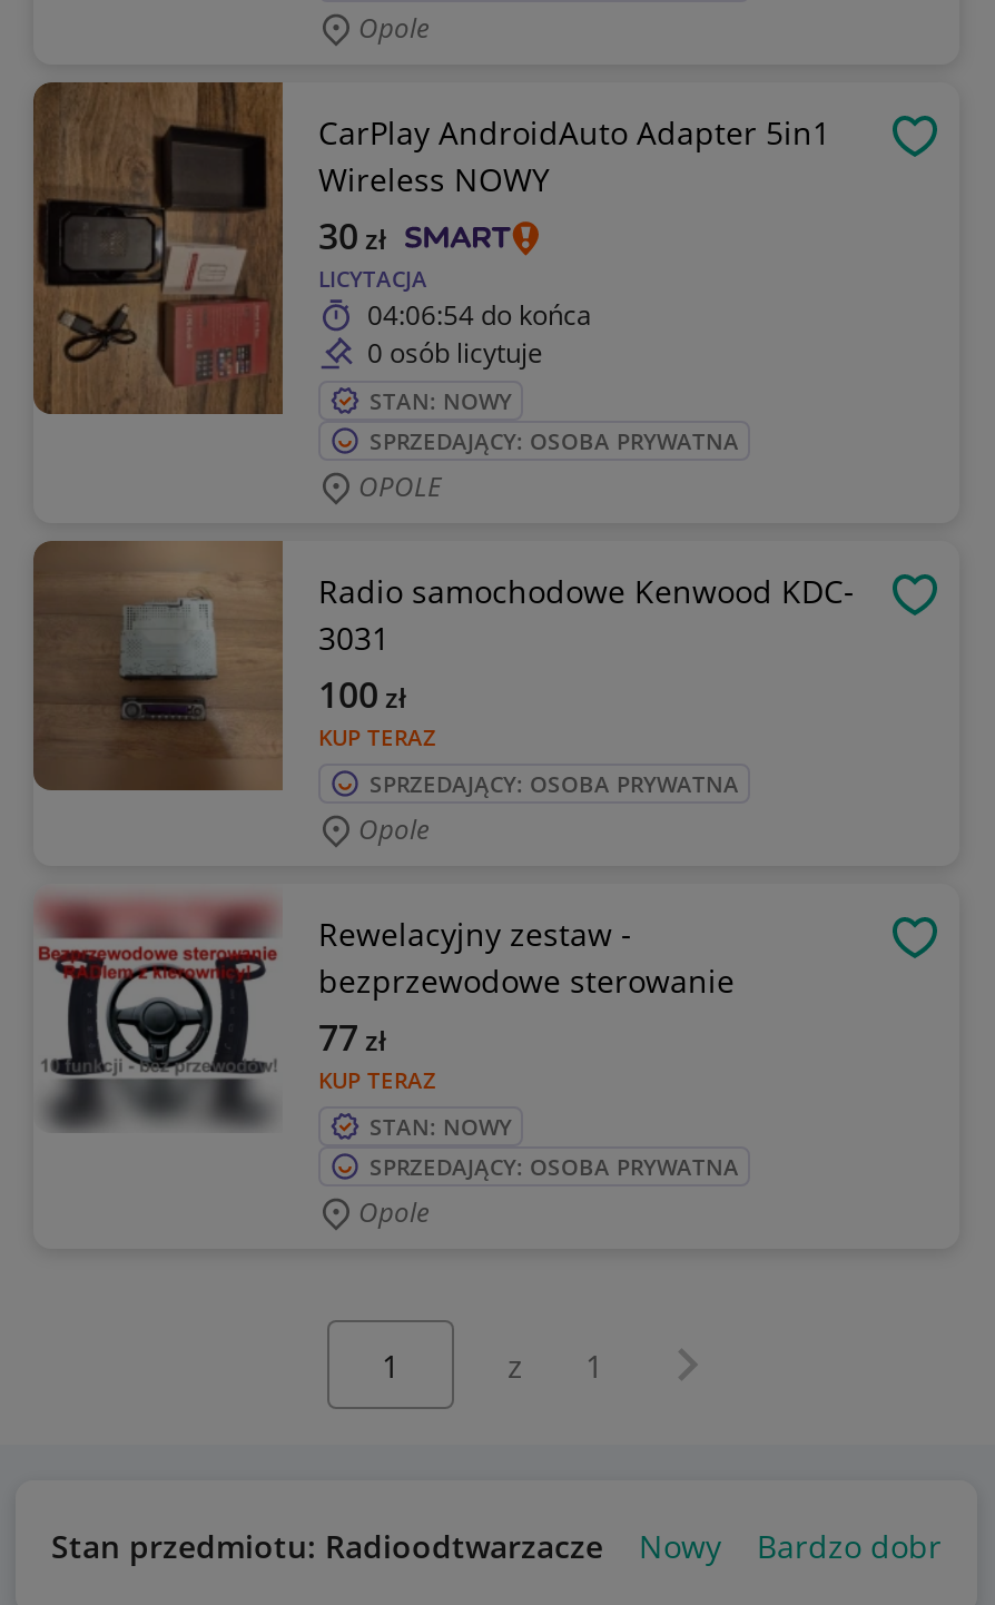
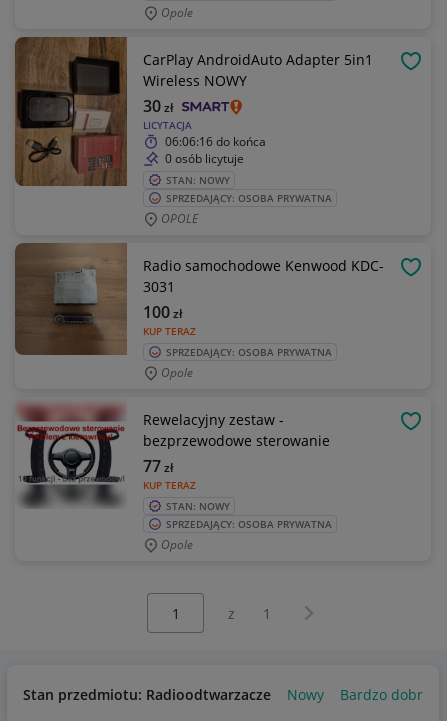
[367,296,592,334] 04:06:54 do końca -> [165,133,266,150] 06:06:16 do końca

